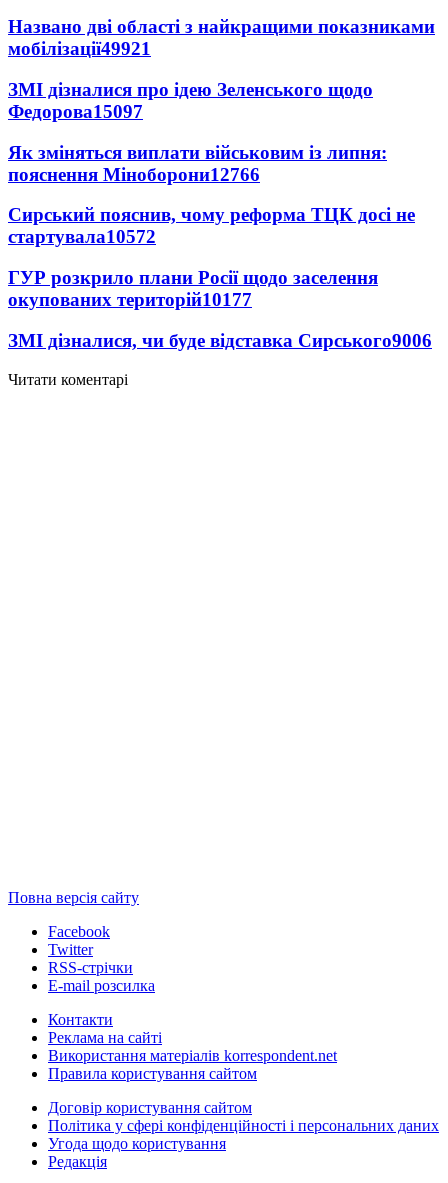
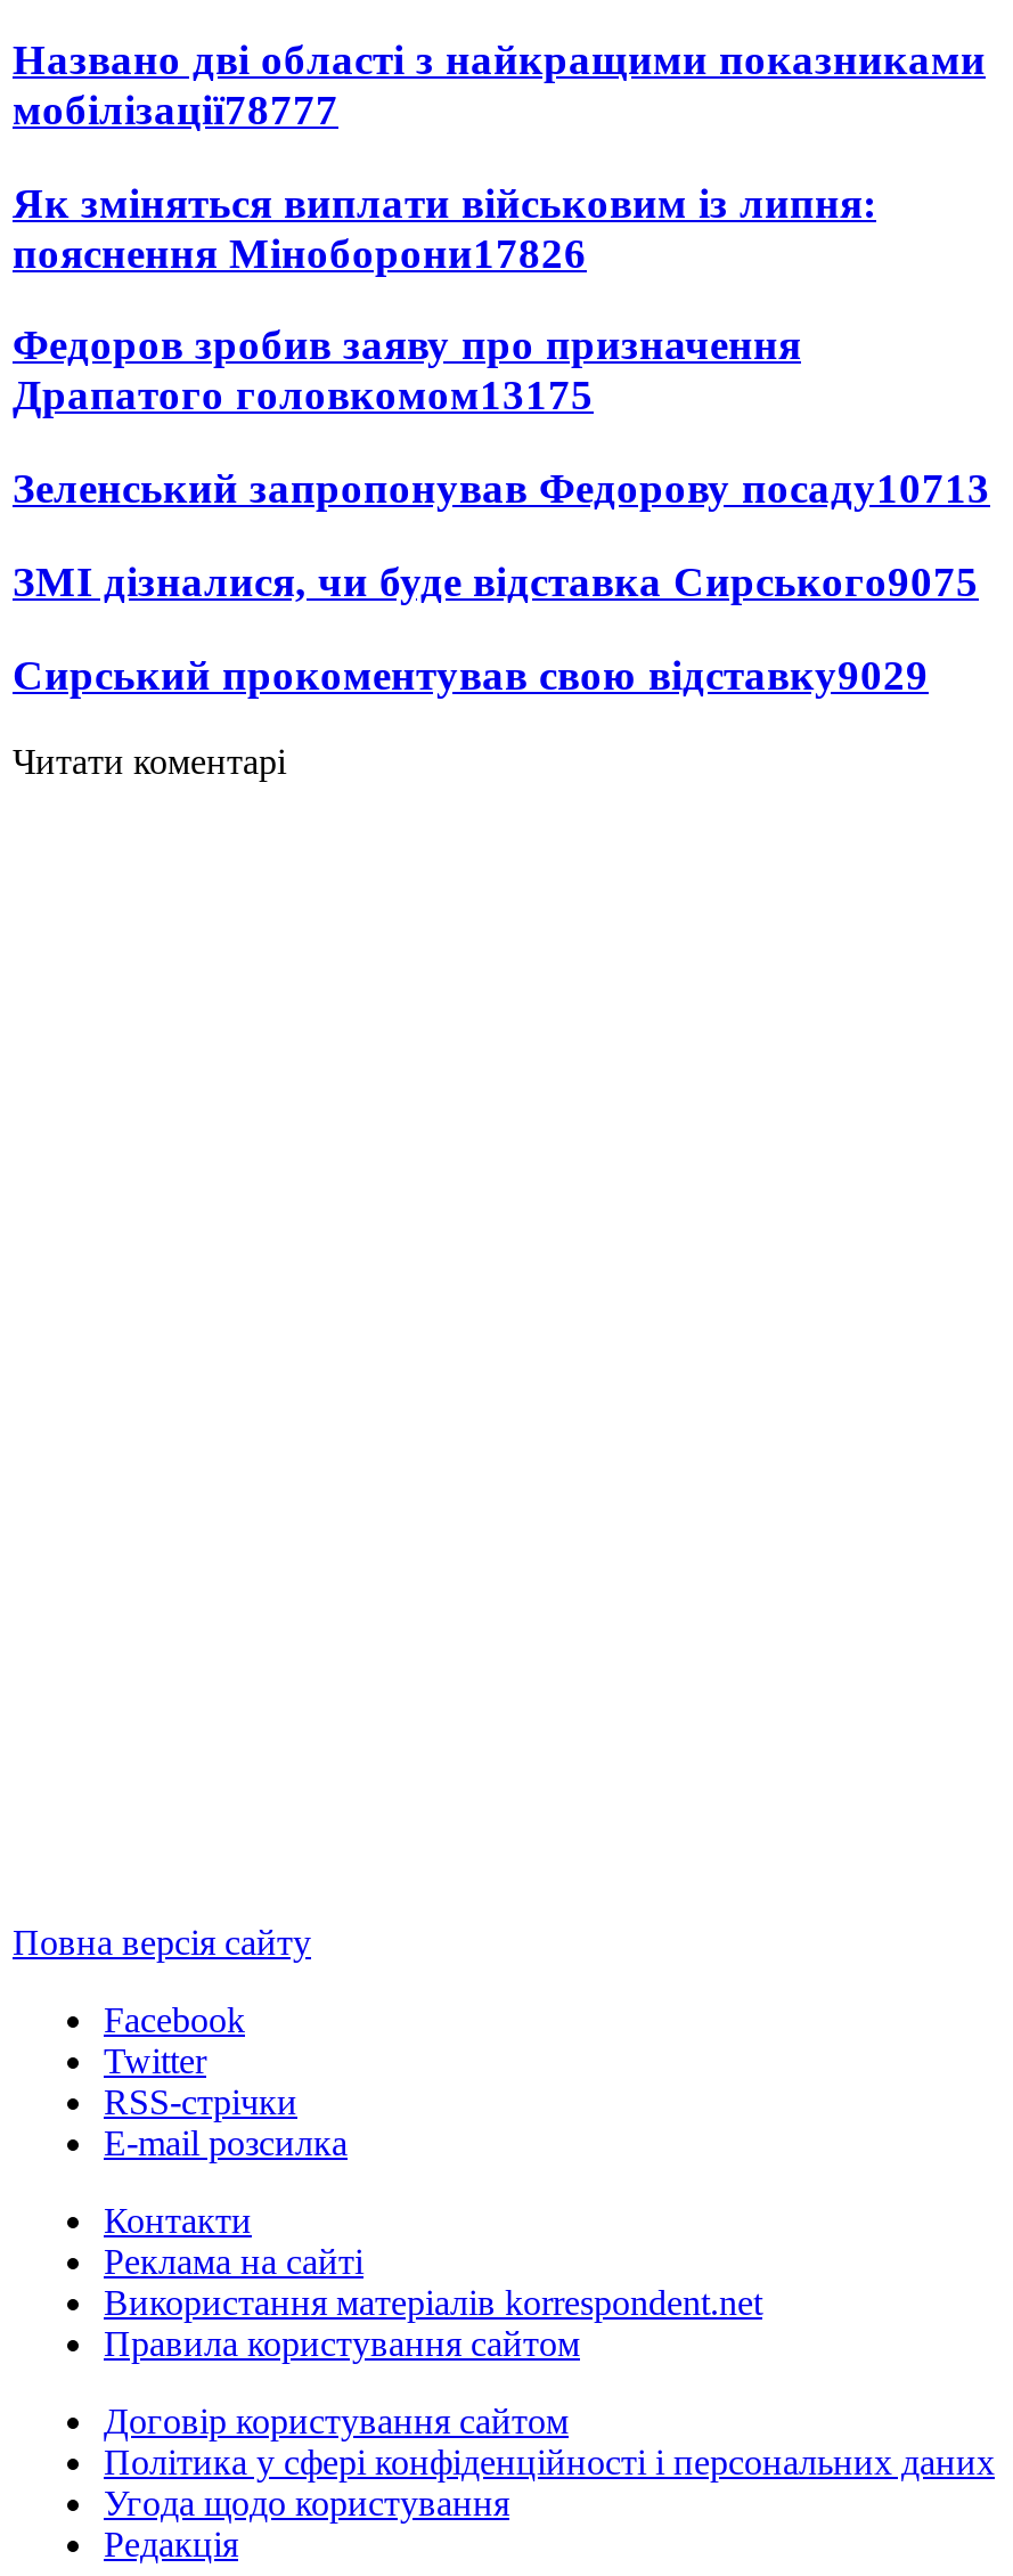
[8,38,373,122] мобілізації49921 | ЗМІ дізналися про ідею Зеленського щодо | Федорова15097 -> [13,86,338,134] мобілізації78777
moved [8,142,387,163] -> [13,179,876,227]: Як зміняться виплати військовим із липня:
[8,164,432,351] пояснення Міноборони12766 | Сирський пояснив, чому реформа ТЦК досі не | стартувала10572 | ГУР розкрило плани Росії щодо заселення | окупованих територій10177 | ЗМІ дізналися, чи буде відставка Сирського9006 -> [13,229,990,698] пояснення Міноборони17826 | Федоров зробив заяву про призначення | Драпатого головкомом13175 | Зеленський запропонував Федорову посаду10713 | ЗМІ дізналися, чи буде відставка Сирського9075 | Сирський прокоментував свою відставку9029

